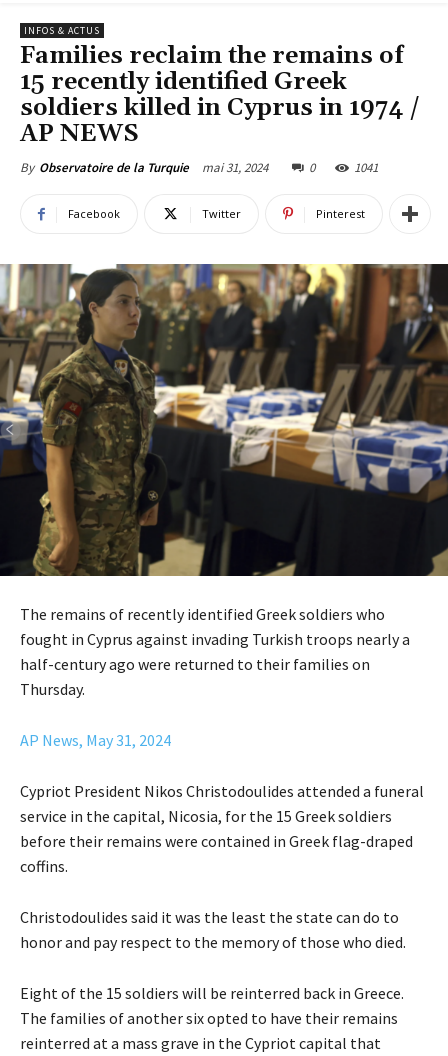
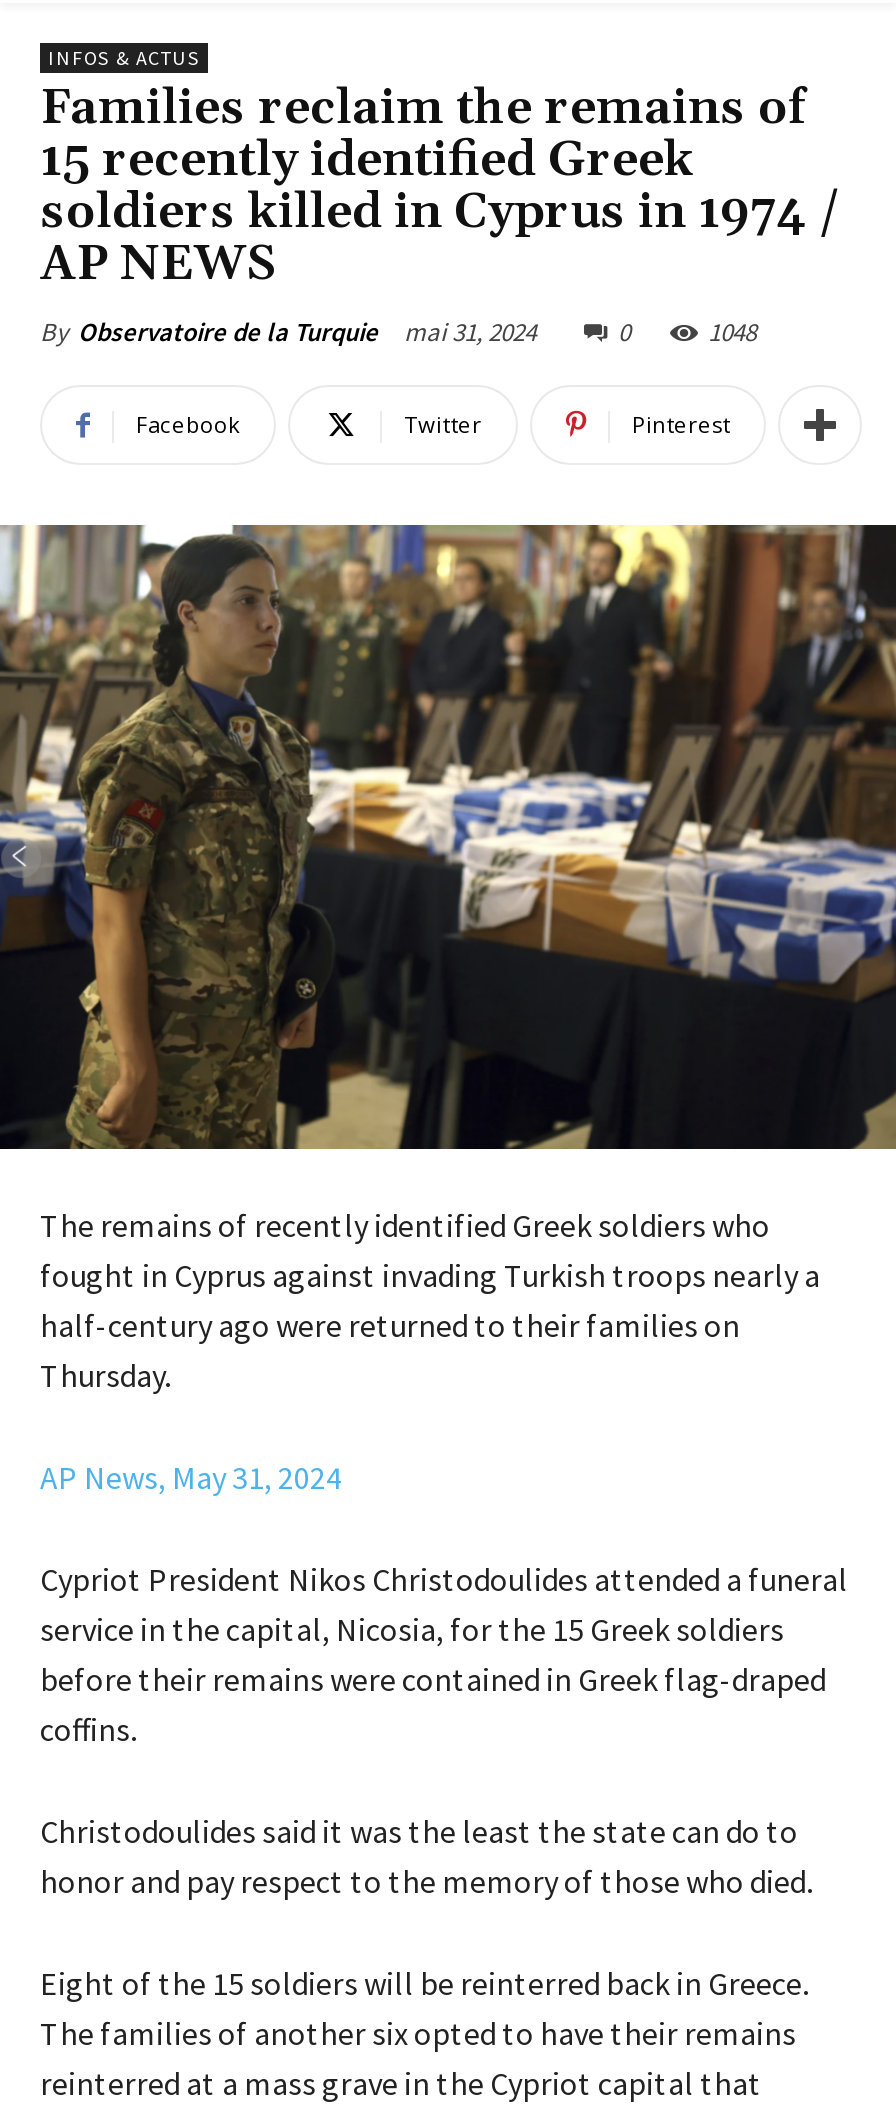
[354,159,378,176] 1041 -> [708,316,756,350] 1048

